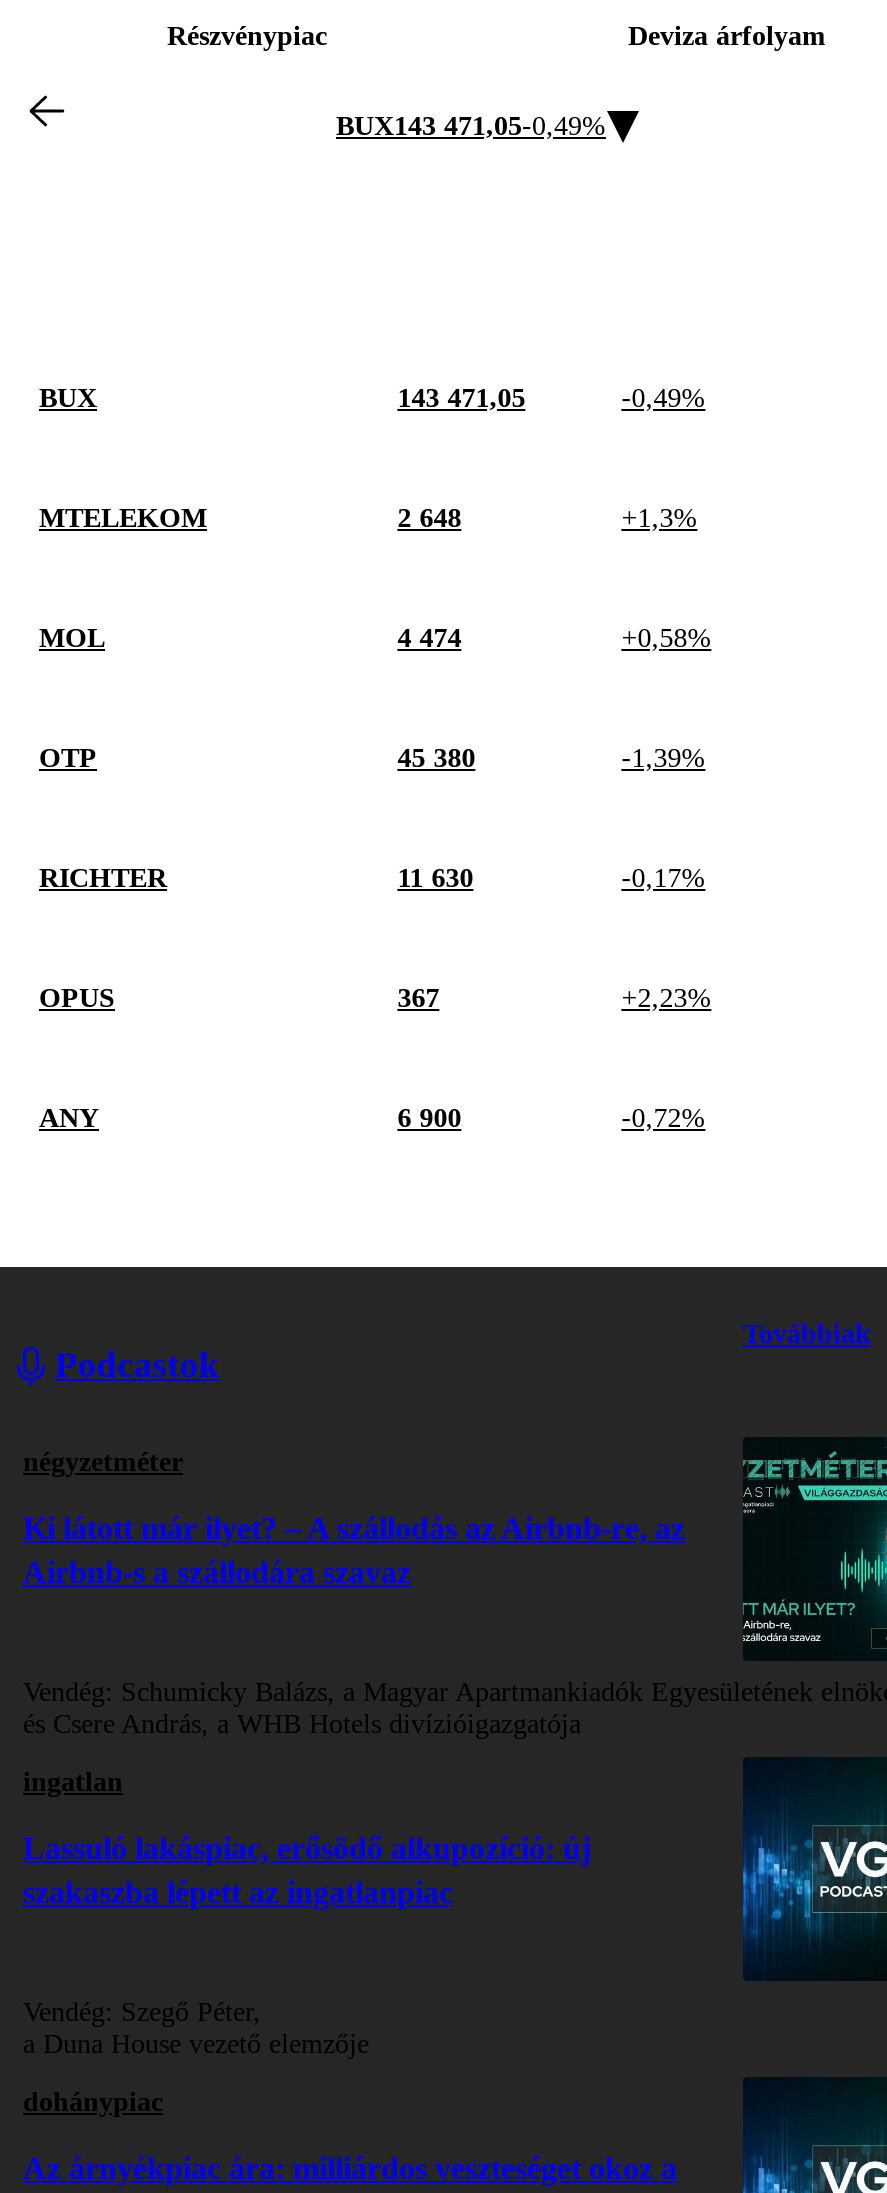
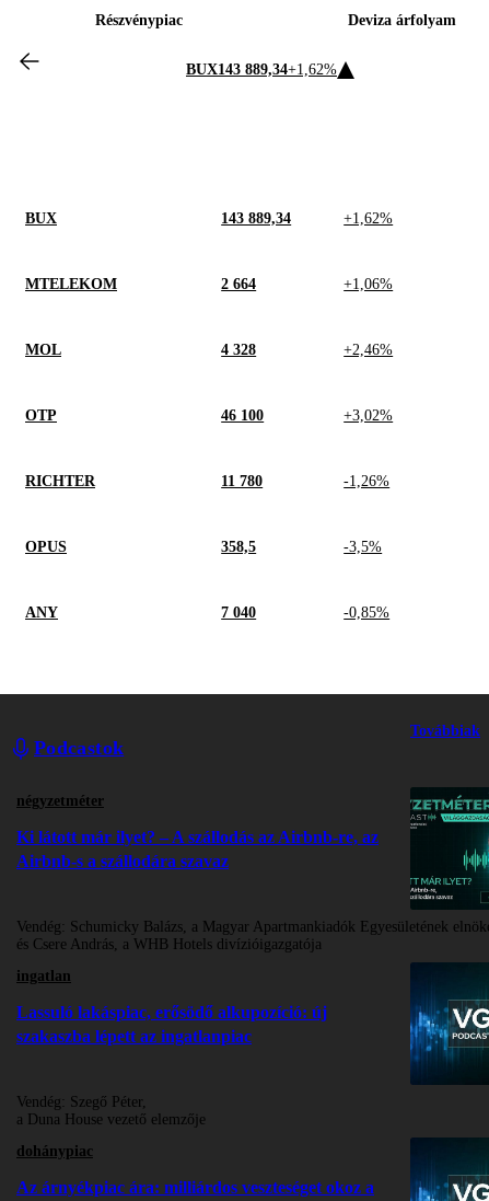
[336,111,606,141] BUX143 471,05-0,49% -> [186,61,337,78] BUX143 889,34+1,62%
[397,383,525,413] 143 471,05 -> [221,210,291,227] 143 889,34
[621,383,705,413] -0,49% -> [344,210,393,227] +1,62%
[397,503,461,533] 2 648 -> [221,276,256,292] 2 664
[621,503,697,533] +1,3% -> [344,276,393,292] +1,06%
[397,623,461,653] 4 474 -> [221,342,256,358] 4 328
[621,623,711,653] +0,58% -> [344,342,393,358] +2,46%
[397,743,475,773] 45 380 -> [221,407,264,424] 46 100
[621,743,705,773] -1,39% -> [344,407,393,424] +3,02%
[397,863,473,893] 11 630 -> [221,473,263,489] 11 780
[621,863,705,893] -0,17% -> [344,473,390,489] -1,26%
[397,983,439,1013] 367 -> [221,539,256,555] 358,5
[621,983,711,1013] +2,23% -> [344,539,382,555] -3,5%
[397,1103,461,1133] 6 900 -> [221,604,256,621] 7 040
[621,1103,705,1133] -0,72% -> [344,604,390,621] -0,85%

